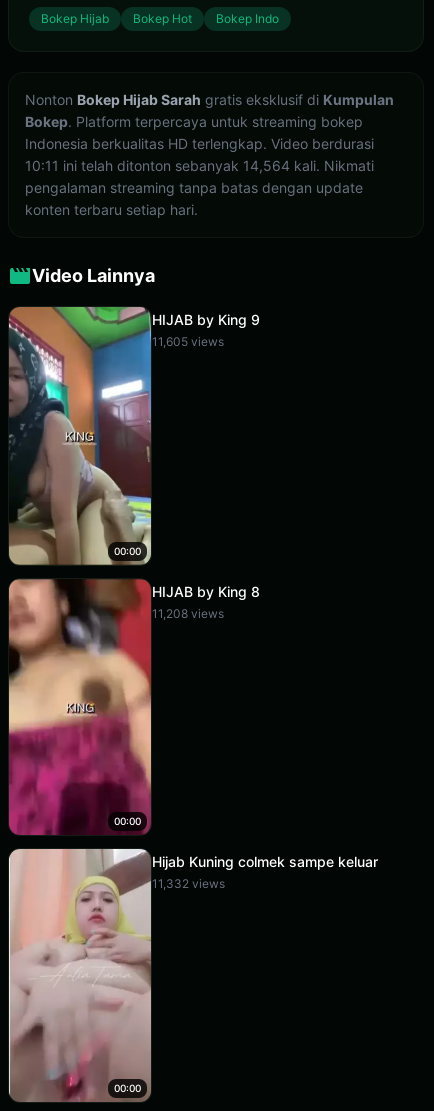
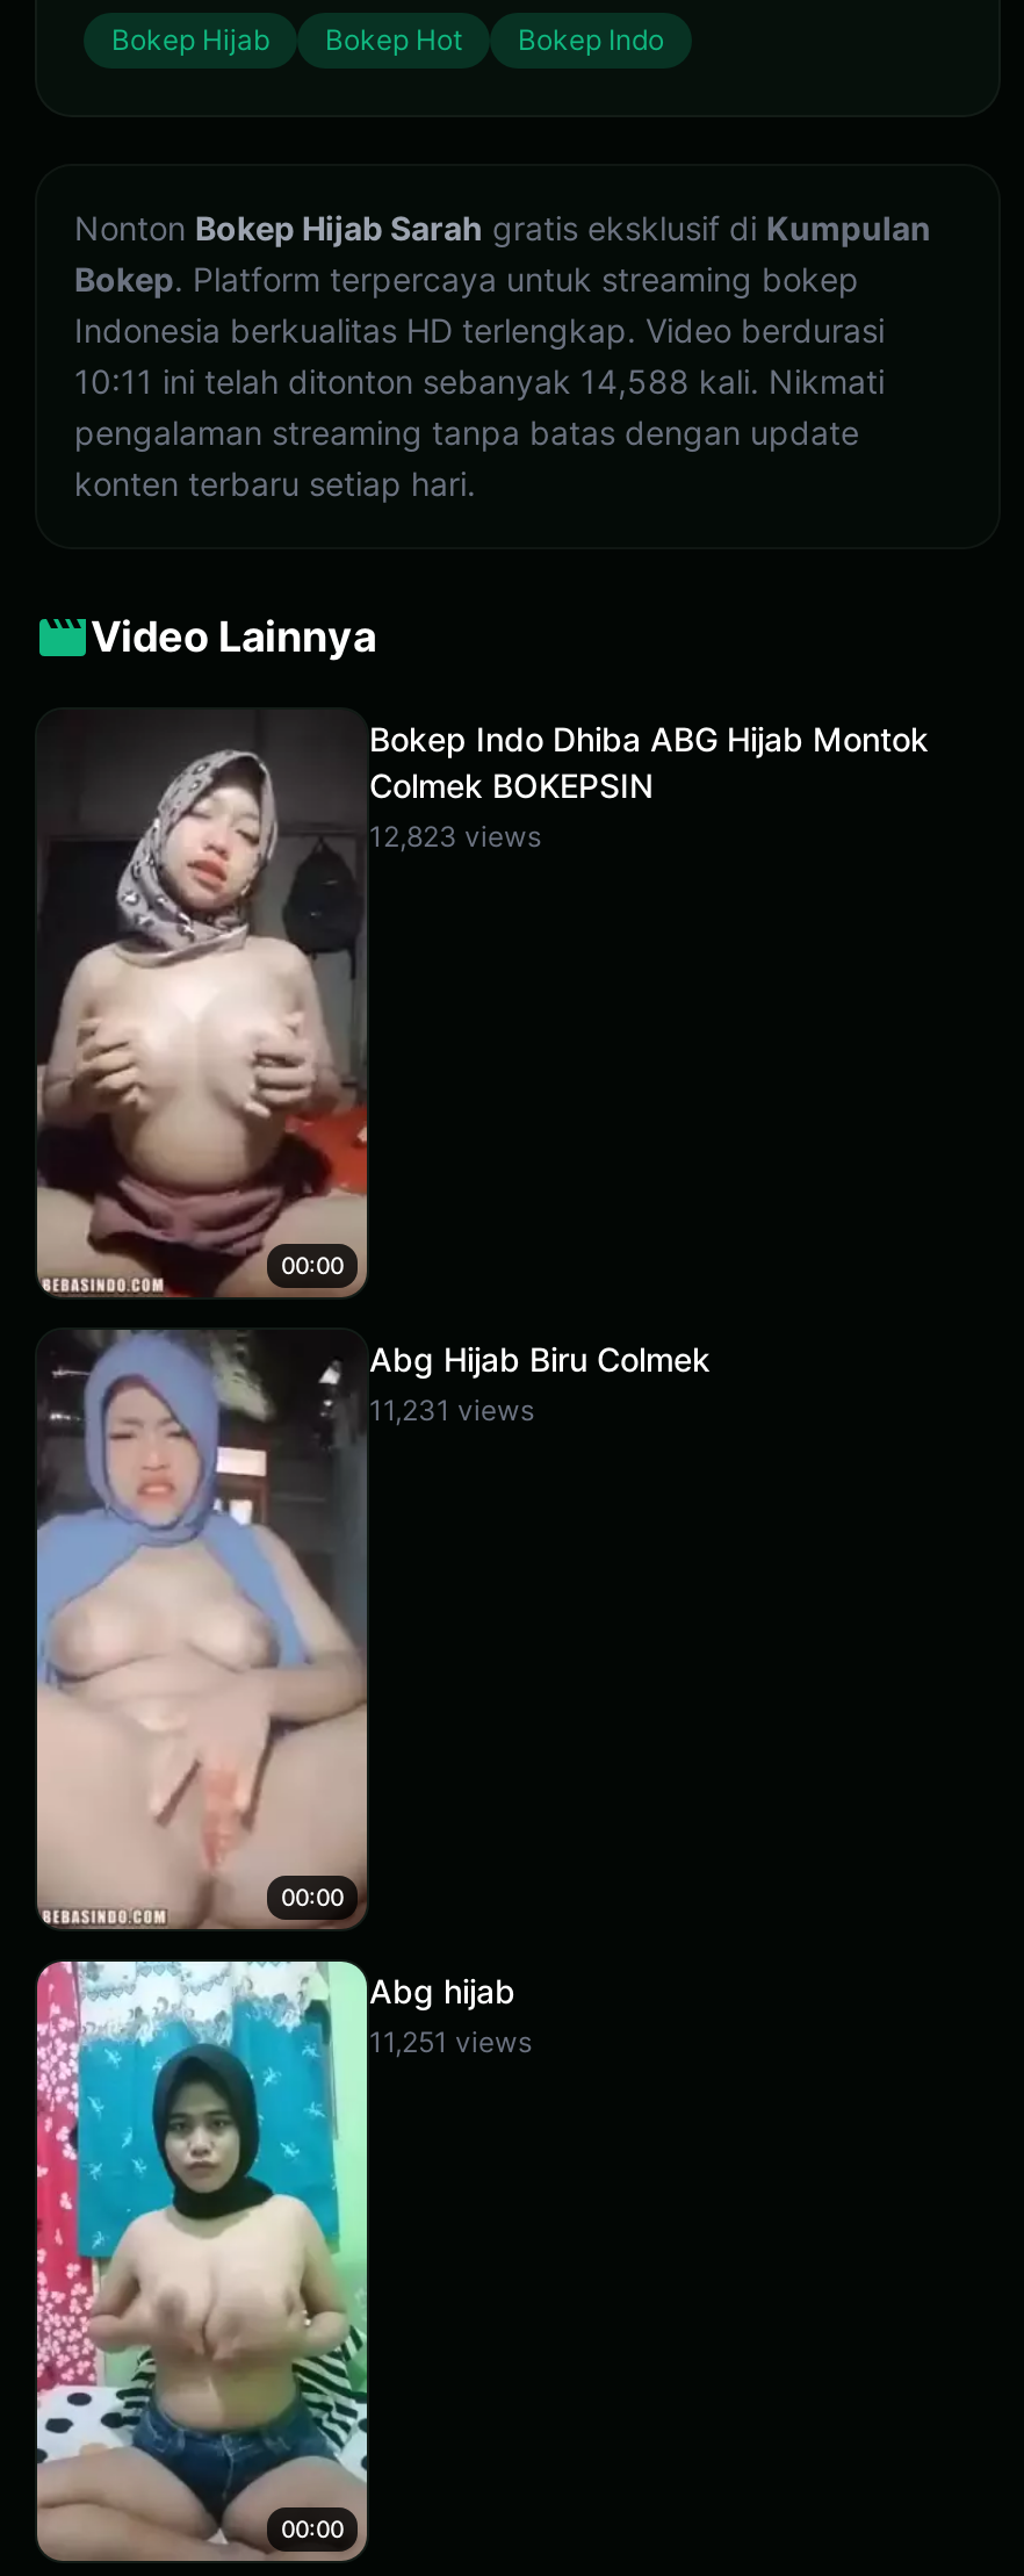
[25,157,374,174] 10:11 ini telah ditonton sebanyak 14,564 kali. Nikmati -> [74,361,885,400] 10:11 ini telah ditonton sebanyak 14,588 kali. Nikmati
[8,306,260,565] [image] | HIJAB by King 9 | 11,605 views -> [35,710,929,1297] [image] | Bokep Indo Dhiba ABG Hijab Montok | Colmek BOKEPSIN | 12,823 views
[8,578,260,836] [image] | HIJAB by King 8 | 11,208 views -> [35,1330,711,1931] [image] | Abg Hijab Biru Colmek | 11,231 views
[8,848,378,1102] [image] | Hijab Kuning colmek sampe keluar | 11,332 views -> [35,1959,532,2563] [image] | Abg hijab | 11,251 views

